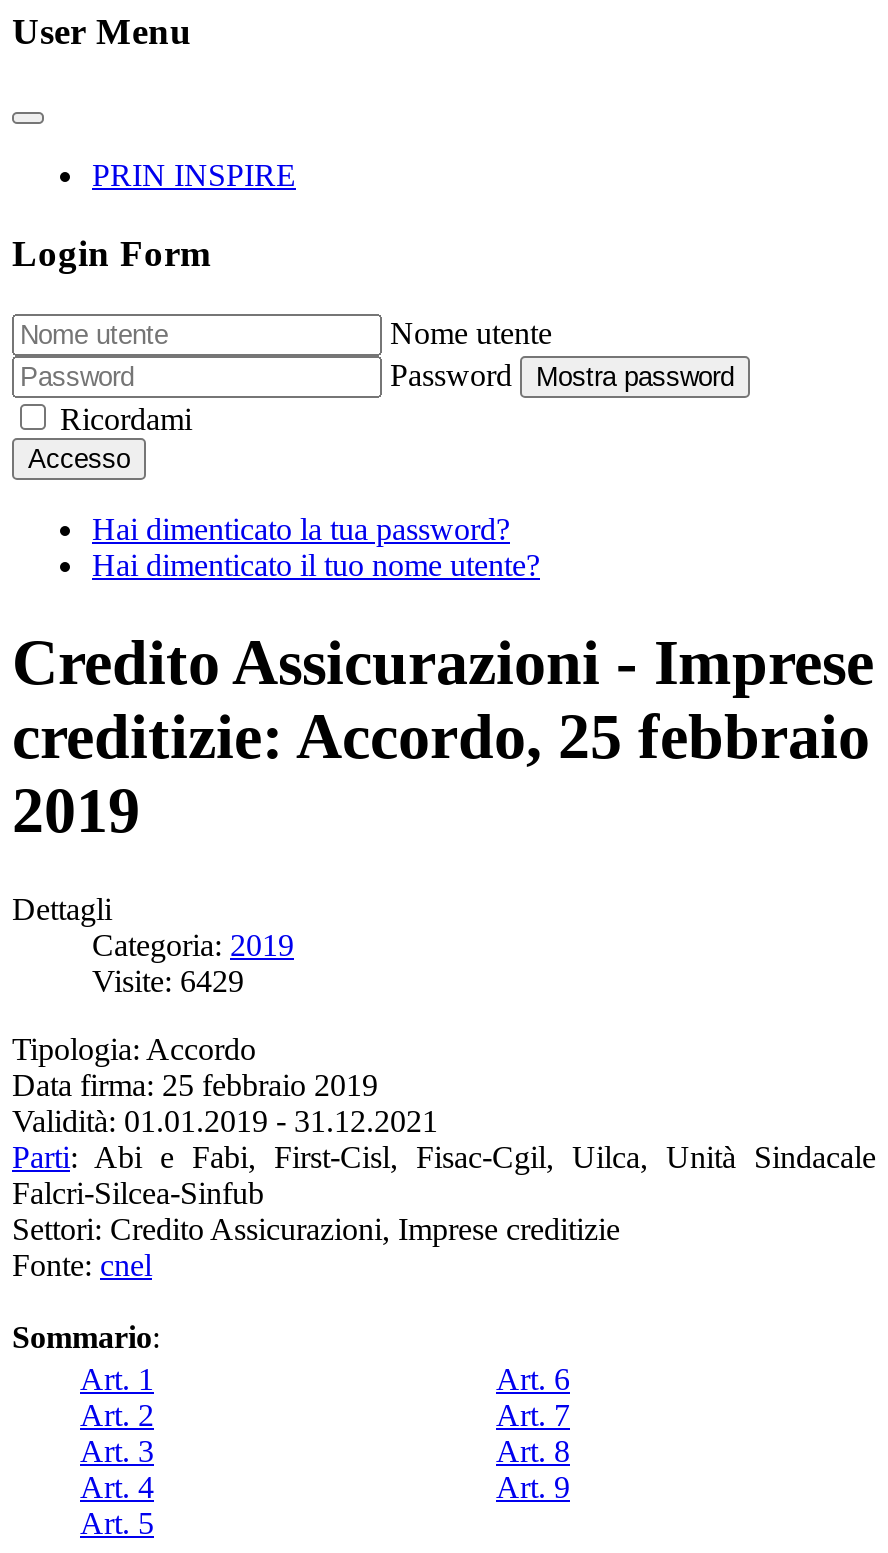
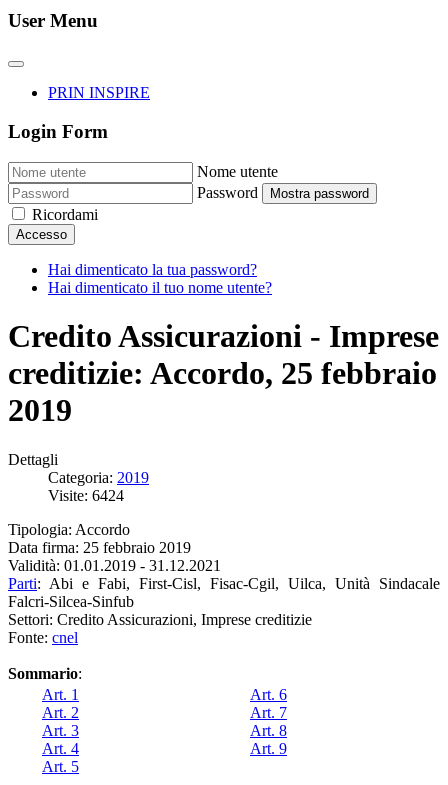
[92,963,244,997] Visite: 6429 -> [48,487,124,504] Visite: 6424

